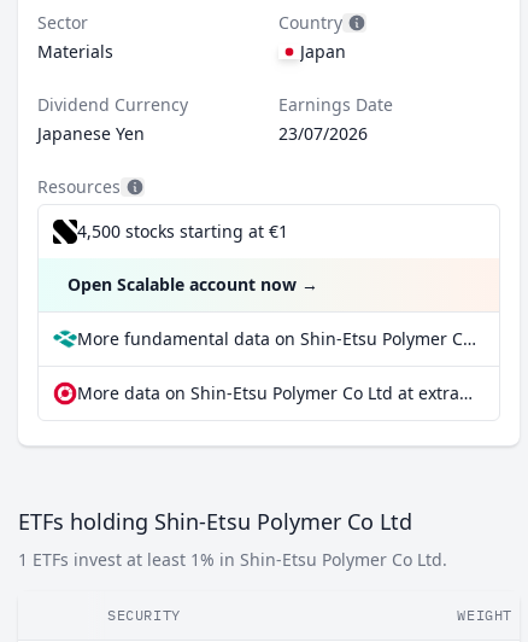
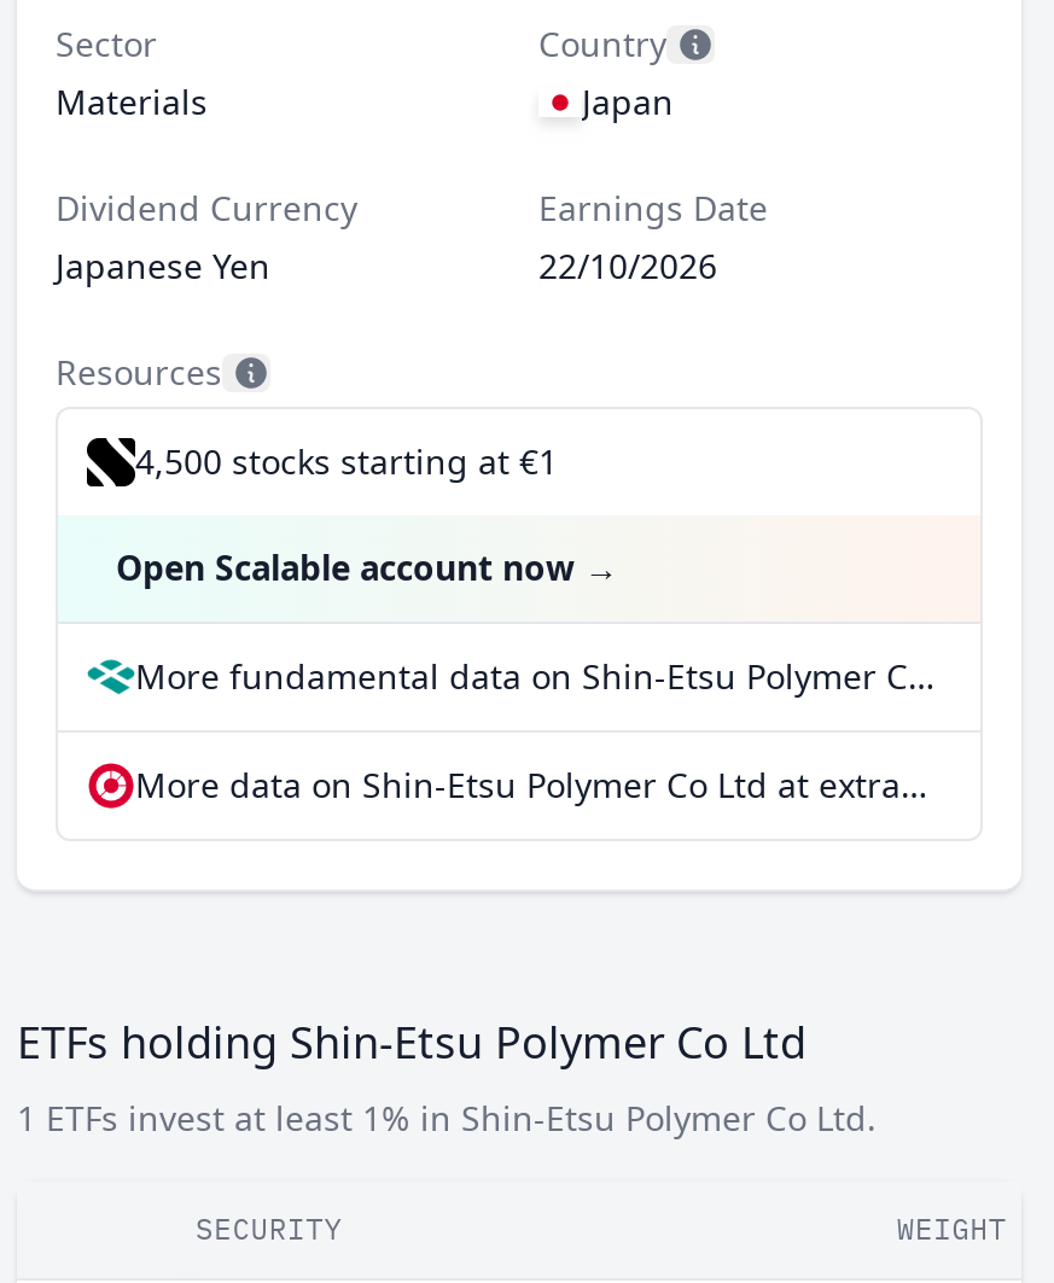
[278,122,368,145] 23/07/2026 -> [538,243,717,288] 22/10/2026

